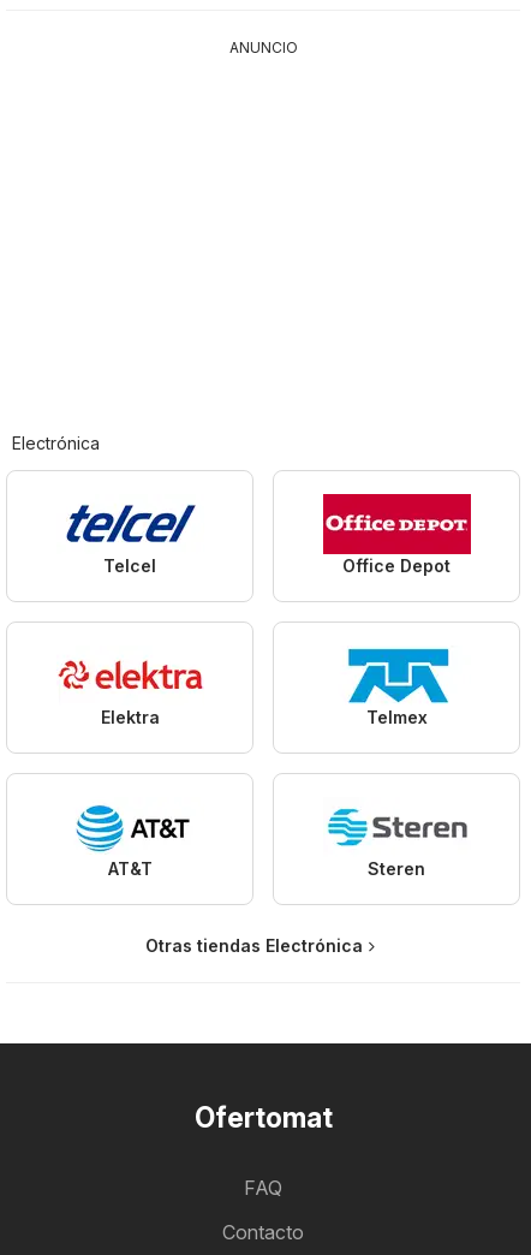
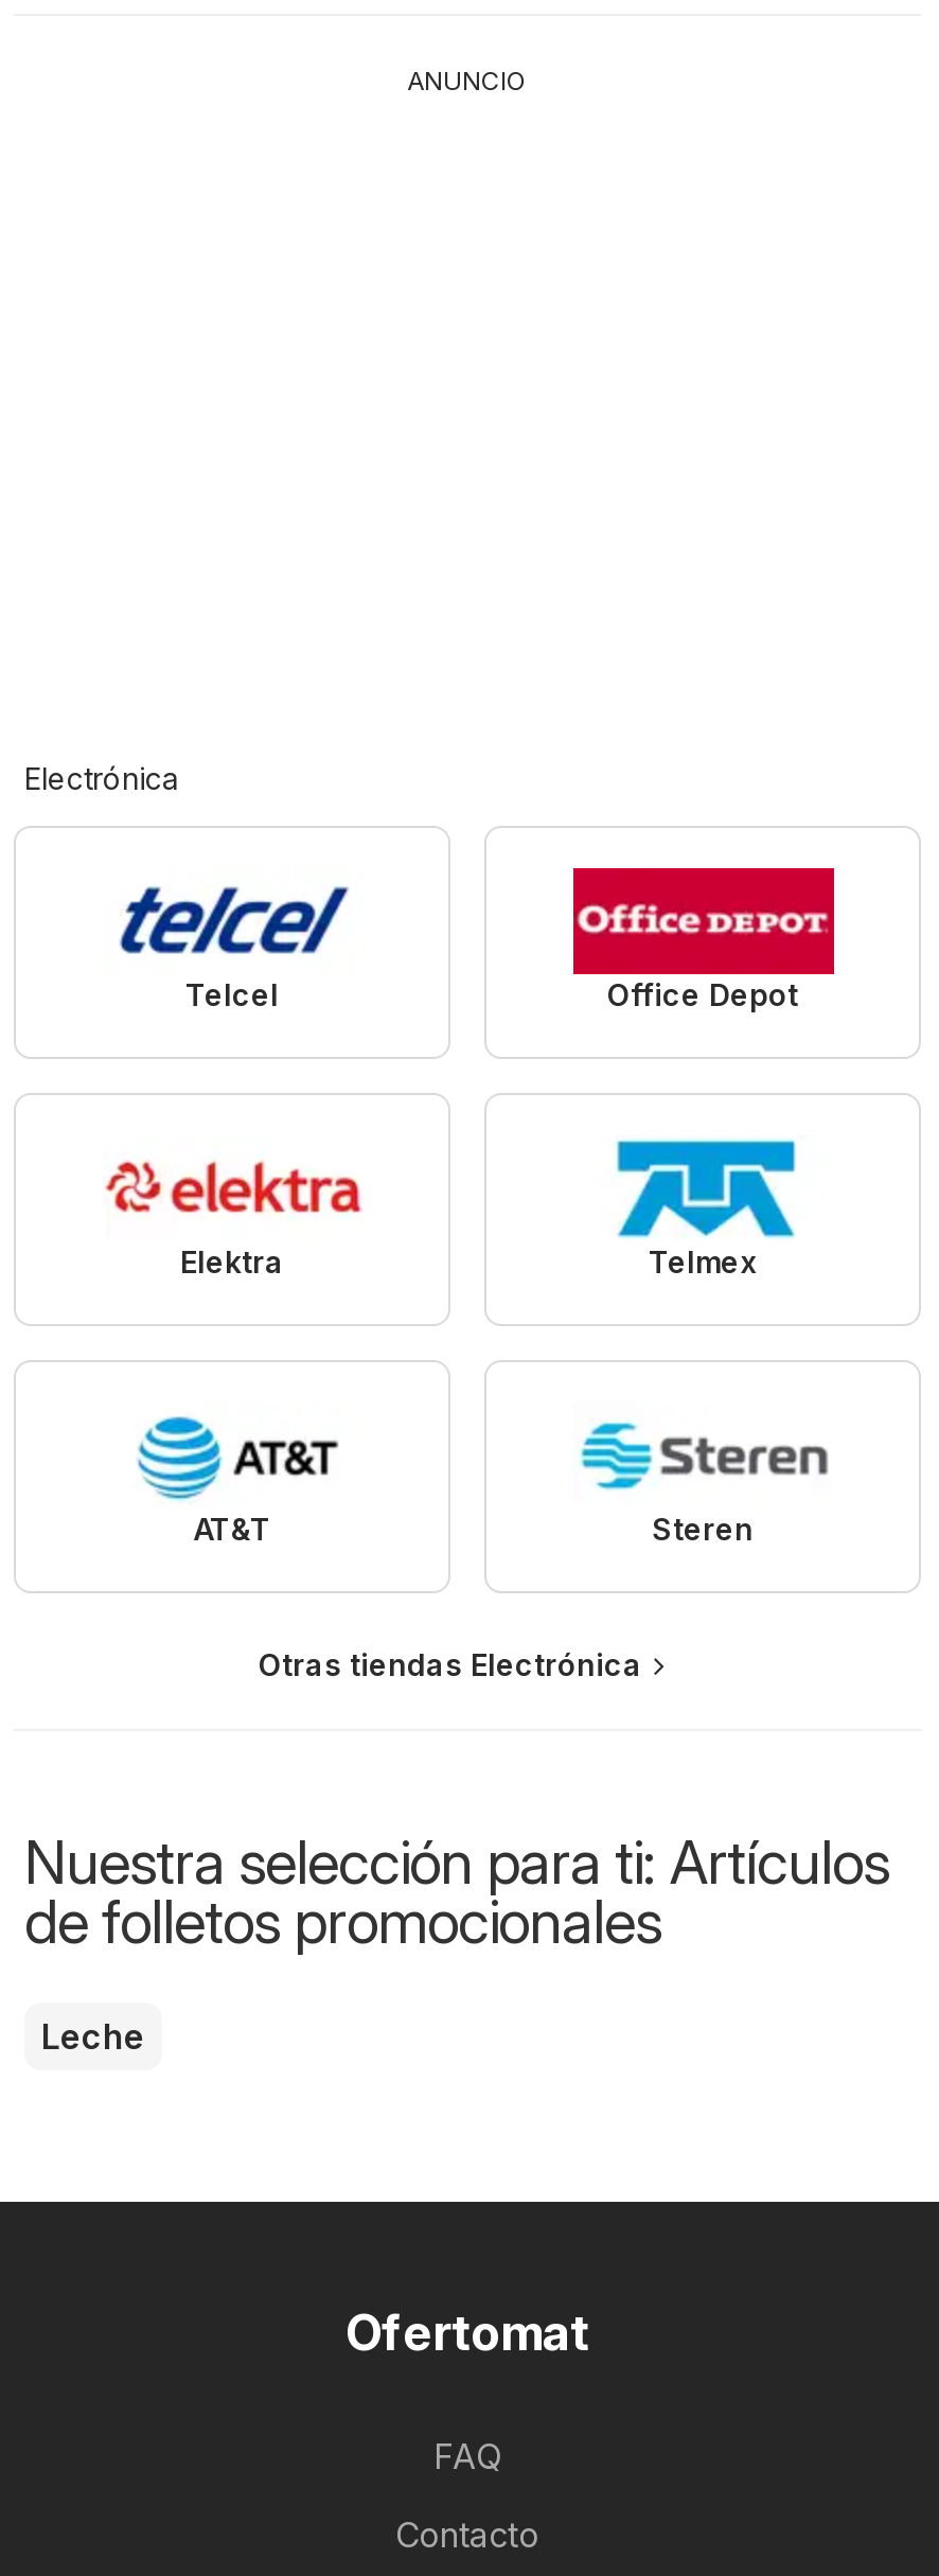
none -> [24,1827,889,2058] Nuestra selección para ti: Artículos | de folletos promocionales | Leche

